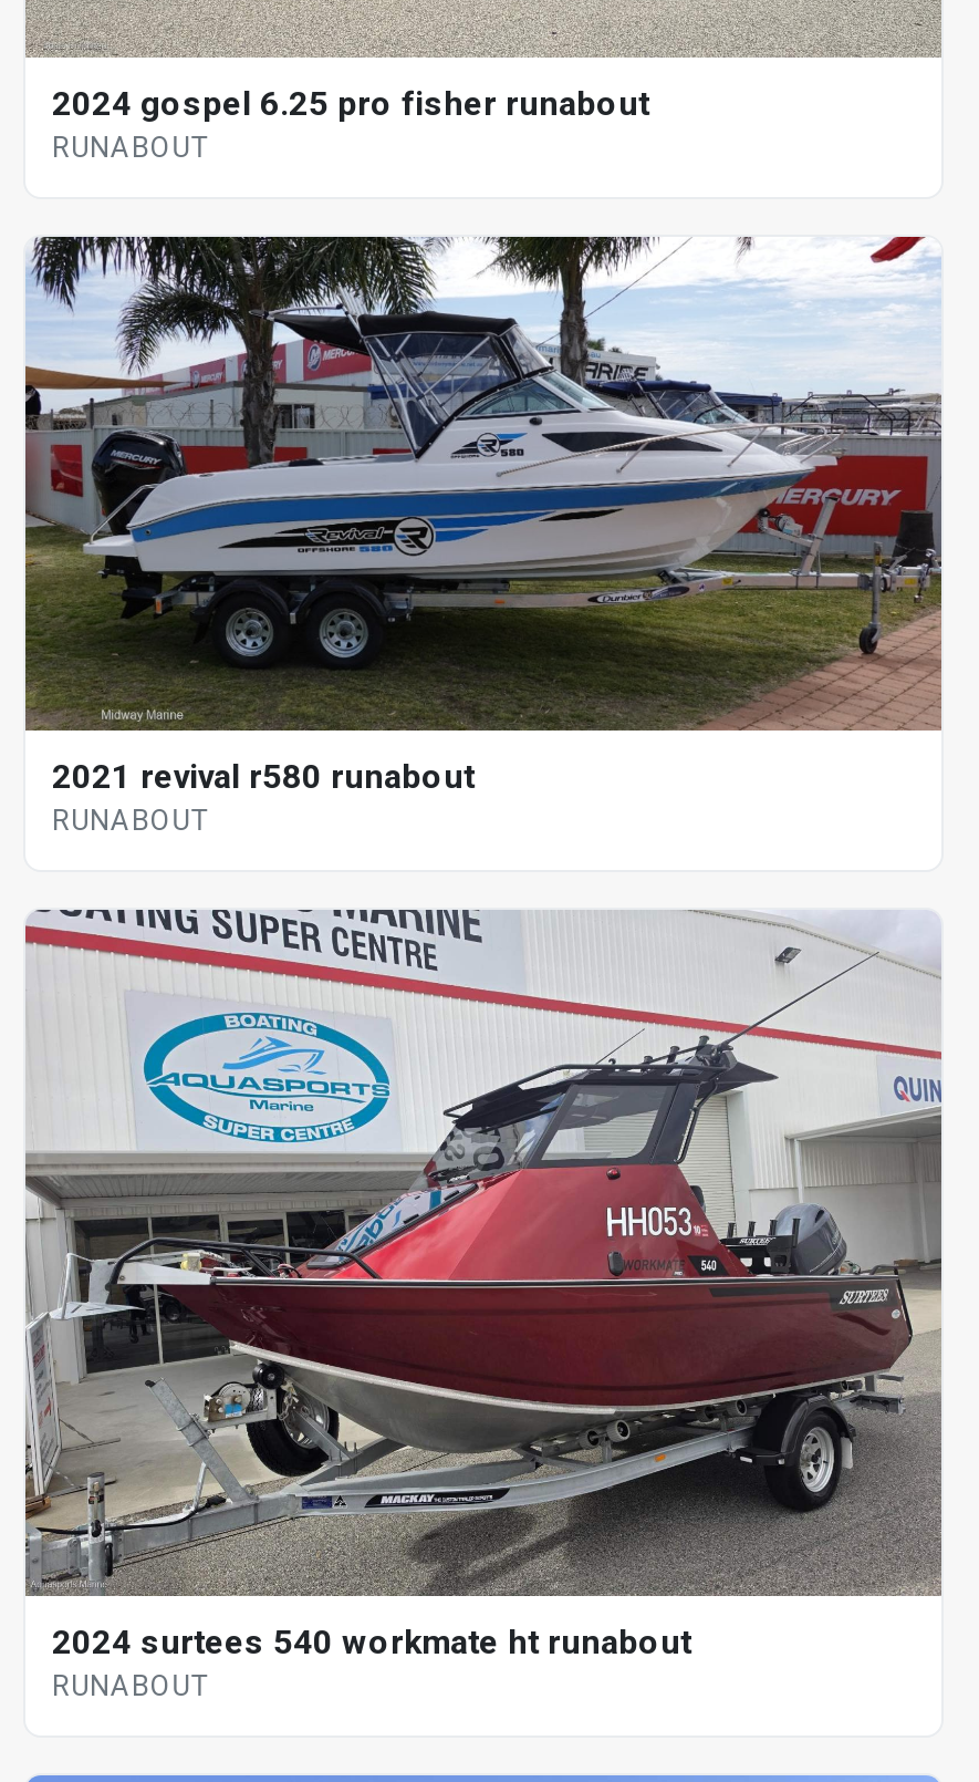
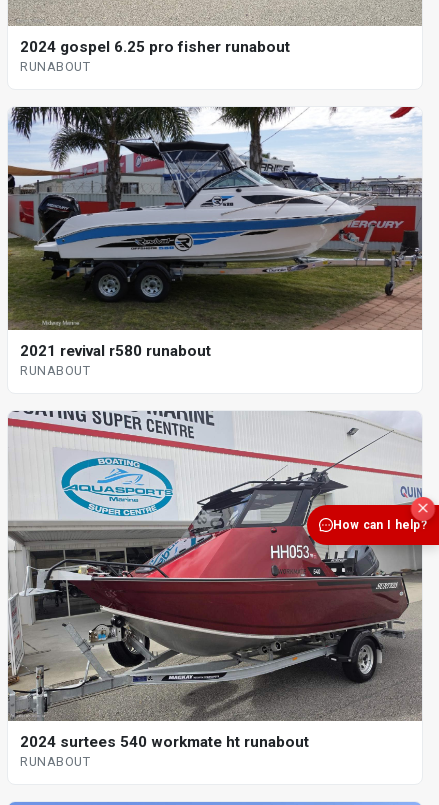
none -> [332,517,427,531] How can I help?
[685,1100,972,1209] [image] -> [306,496,436,547] [image]

